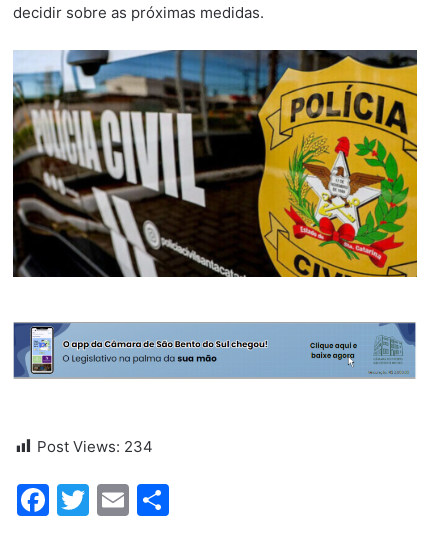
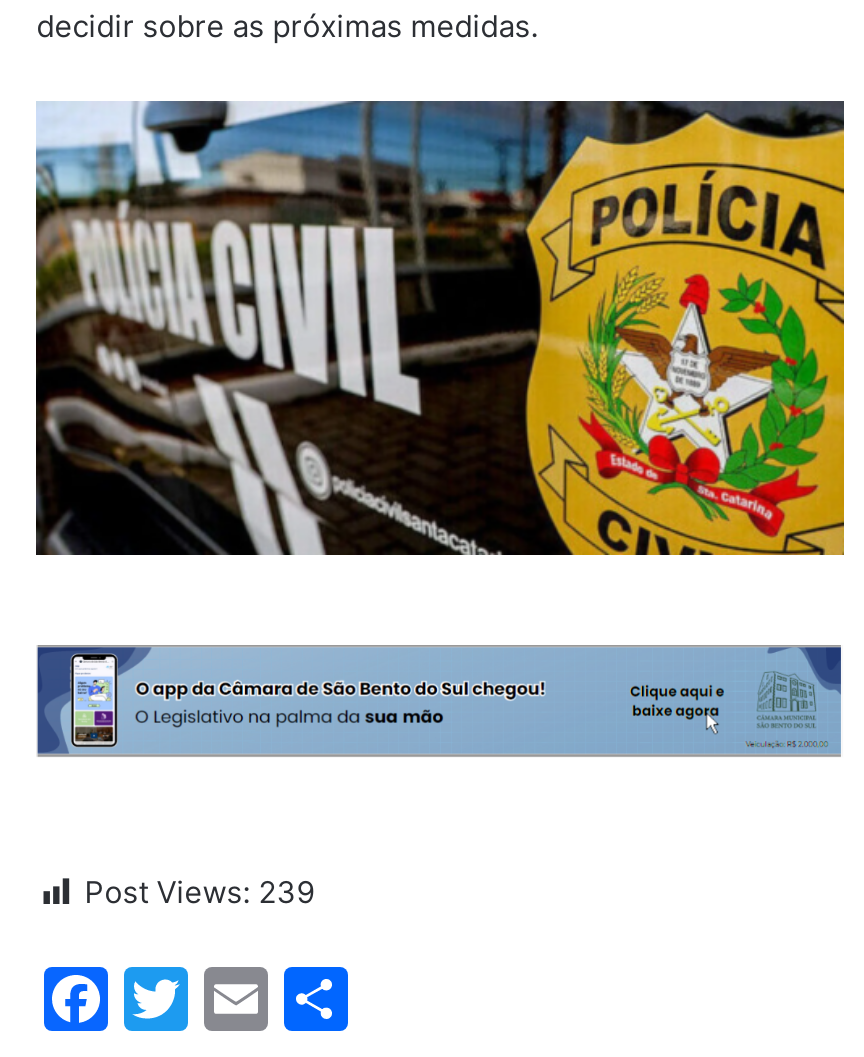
[37,437,153,456] Post Views: 234 -> [84,873,314,911] Post Views: 239

